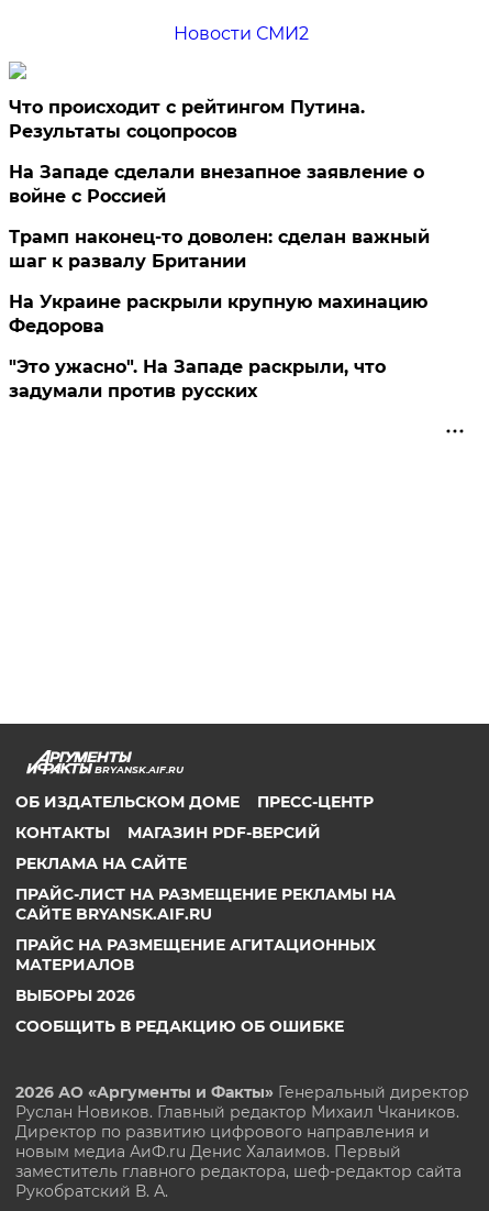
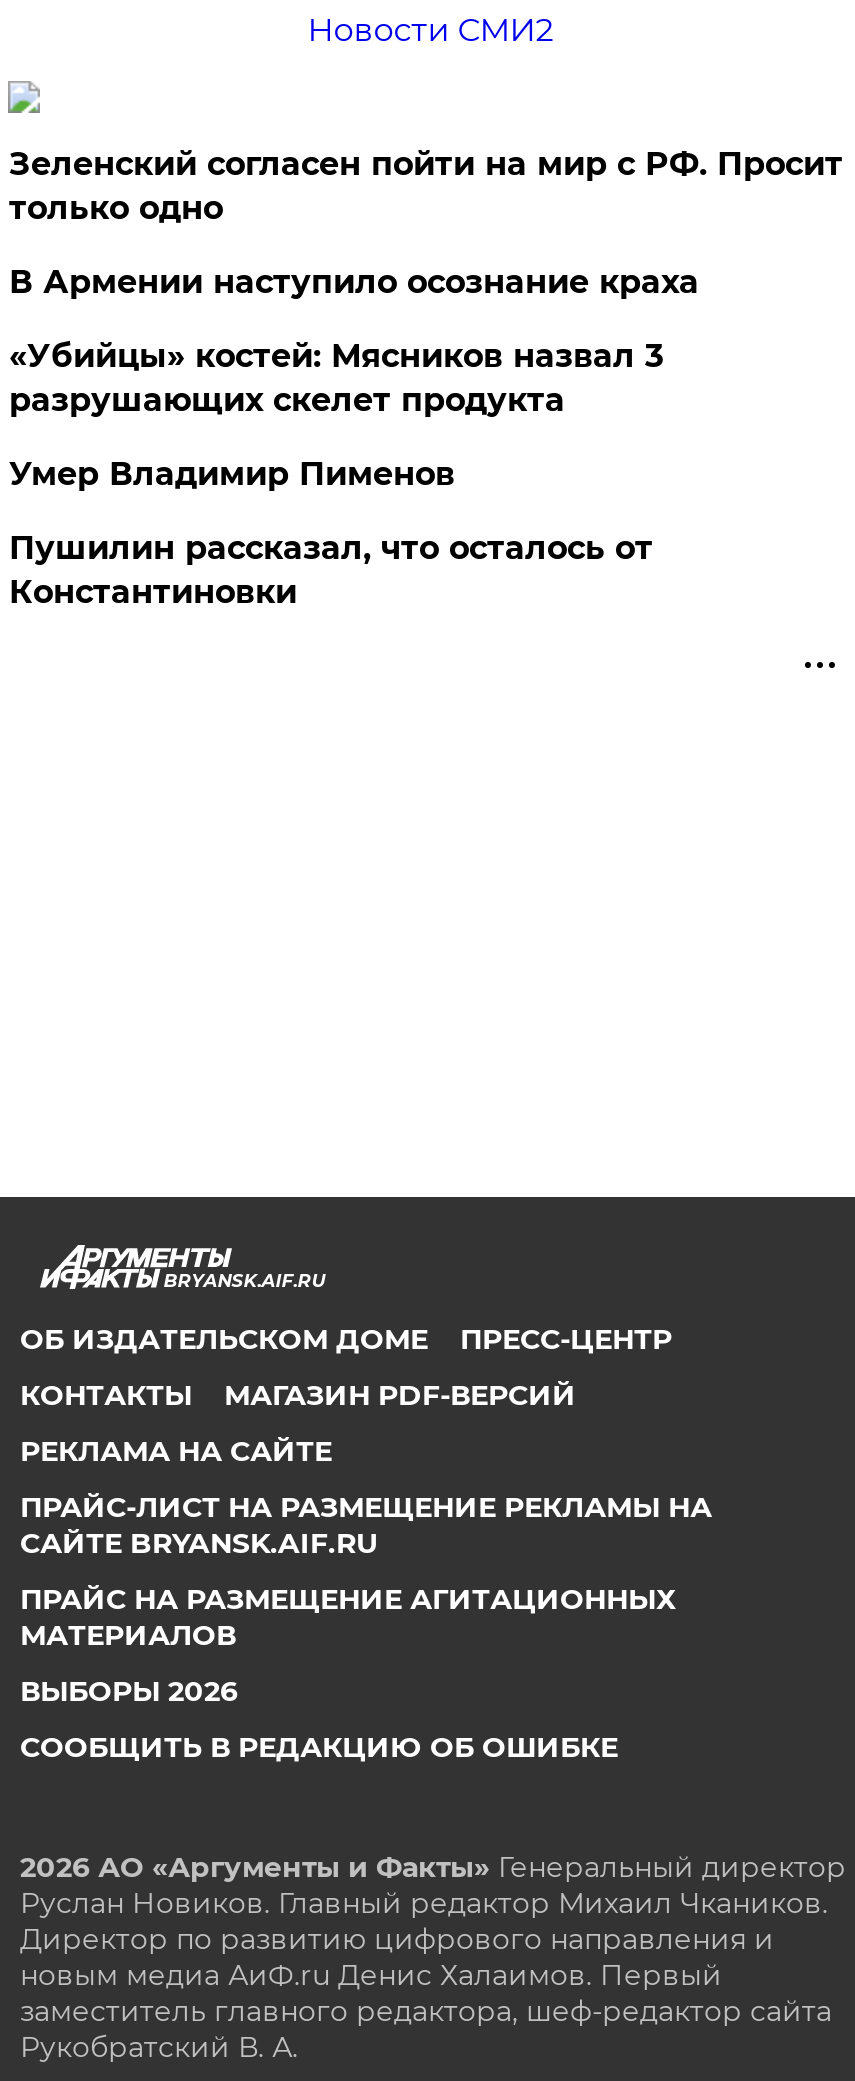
[9,97,365,142] Что происходит с рейтингом Путина. | Результаты соцопросов -> [9,145,843,227] Зеленский согласен пойти на мир с РФ. Просит | только одно
[9,162,425,207] На Западе сделали внезапное заявление о | войне с Россией -> [9,263,699,301] В Армении наступило осознание краха
[9,227,430,272] Трамп наконец-то доволен: сделан важный | шаг к развалу Британии -> [9,337,663,419] «Убийцы» костей: Мясников назвал 3 | разрушающих скелет продукта
[9,291,428,337] На Украине раскрыли крупную махинацию | Федорова -> [9,455,455,493] Умер Владимир Пименов
[9,356,386,401] "Это ужасно". На Западе раскрыли, что | задумали против русских -> [9,529,653,611] Пушилин рассказал, что осталось от | Константиновки

